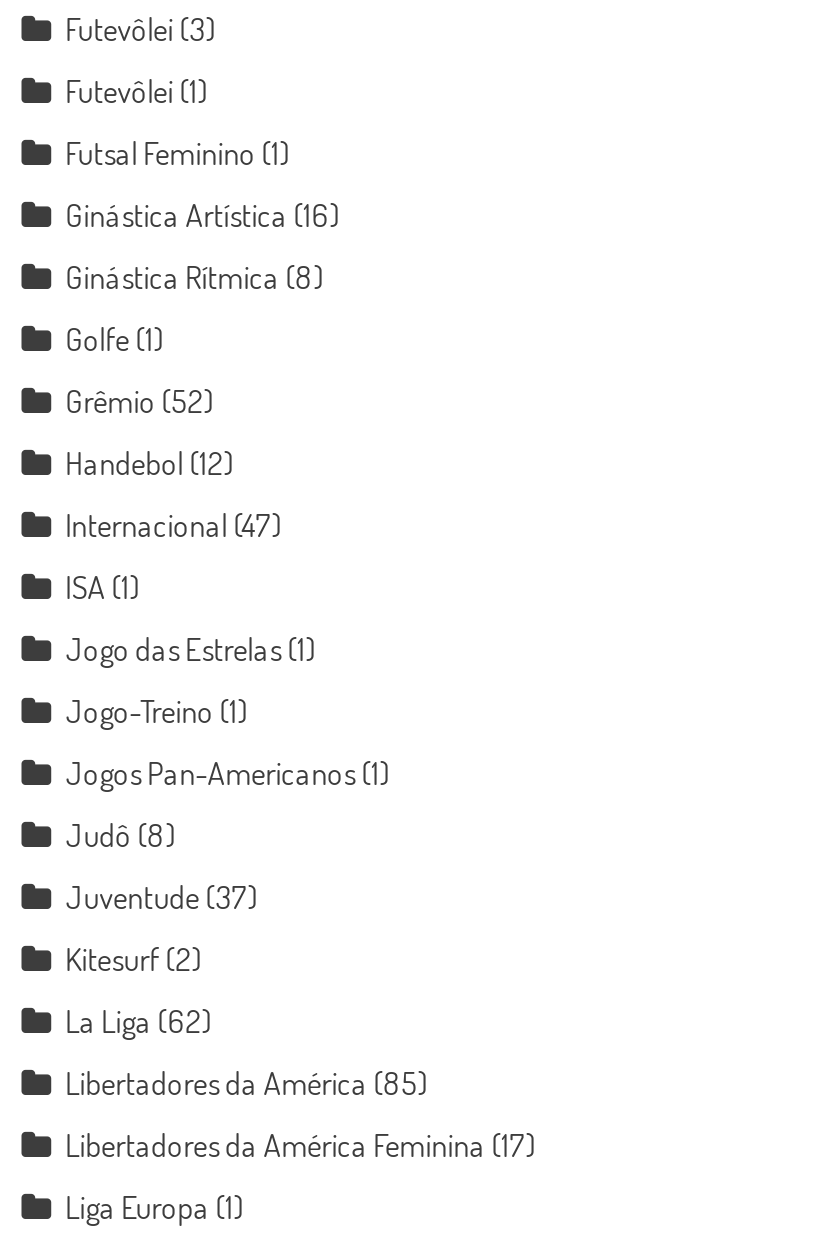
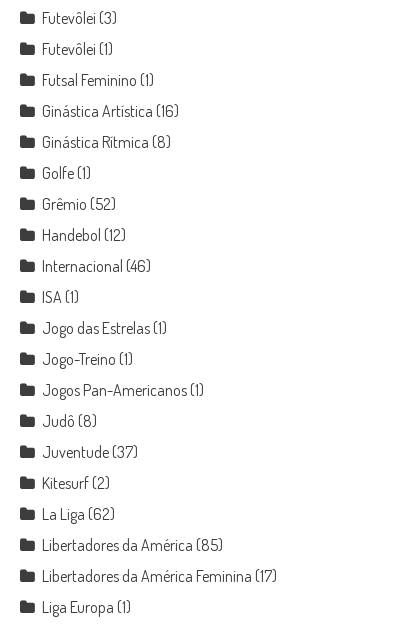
[65,506,281,546] Internacional (47) -> [42,256,151,276] Internacional (46)

